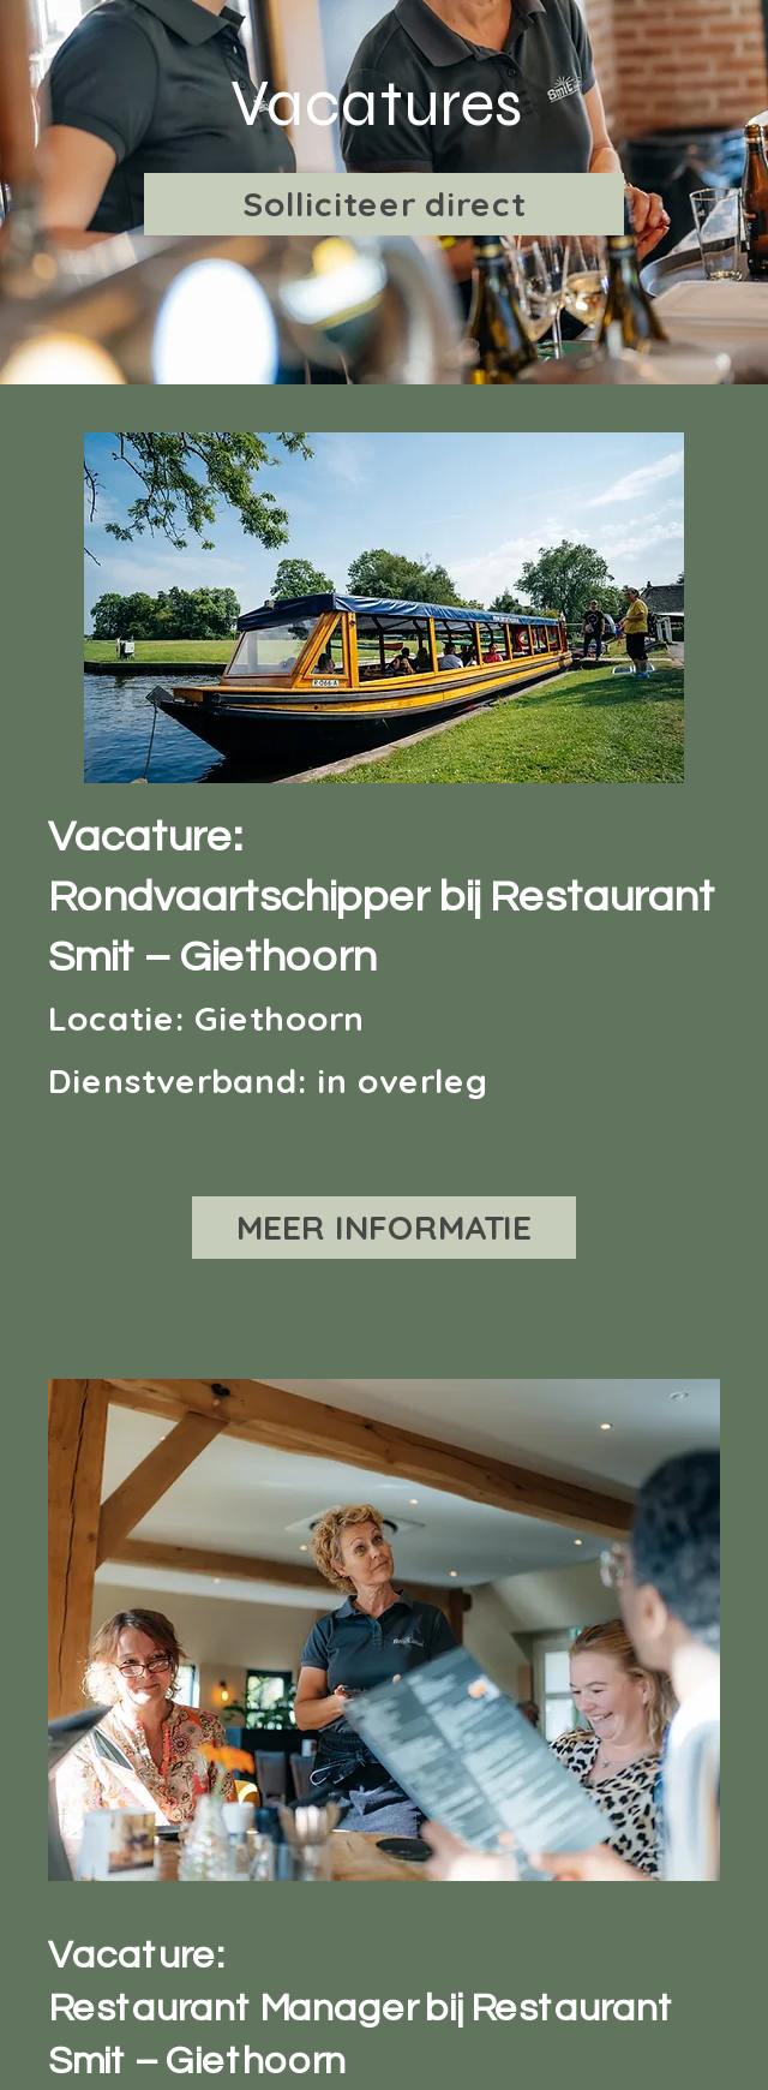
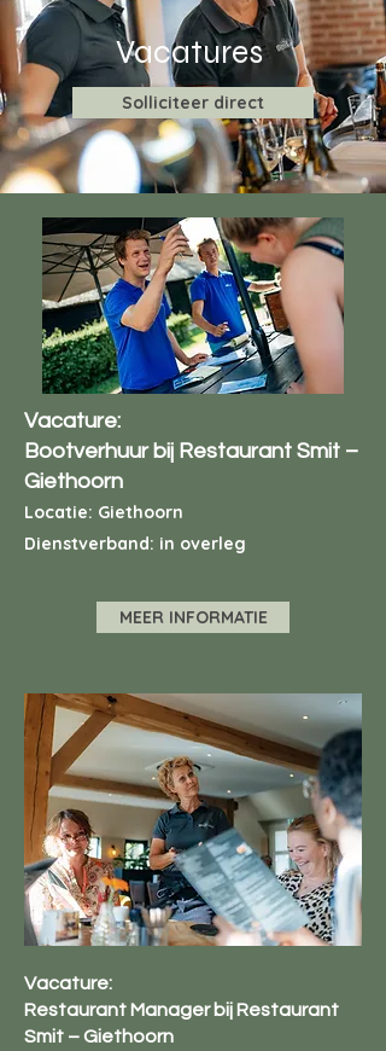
[48,430,715,980] [image] | Rondvaartschipper bij Restaurant | Smit – Giethoorn -> [24,216,358,493] [image] | Bootverhuur bij Restaurant Smit – | Giethoorn

